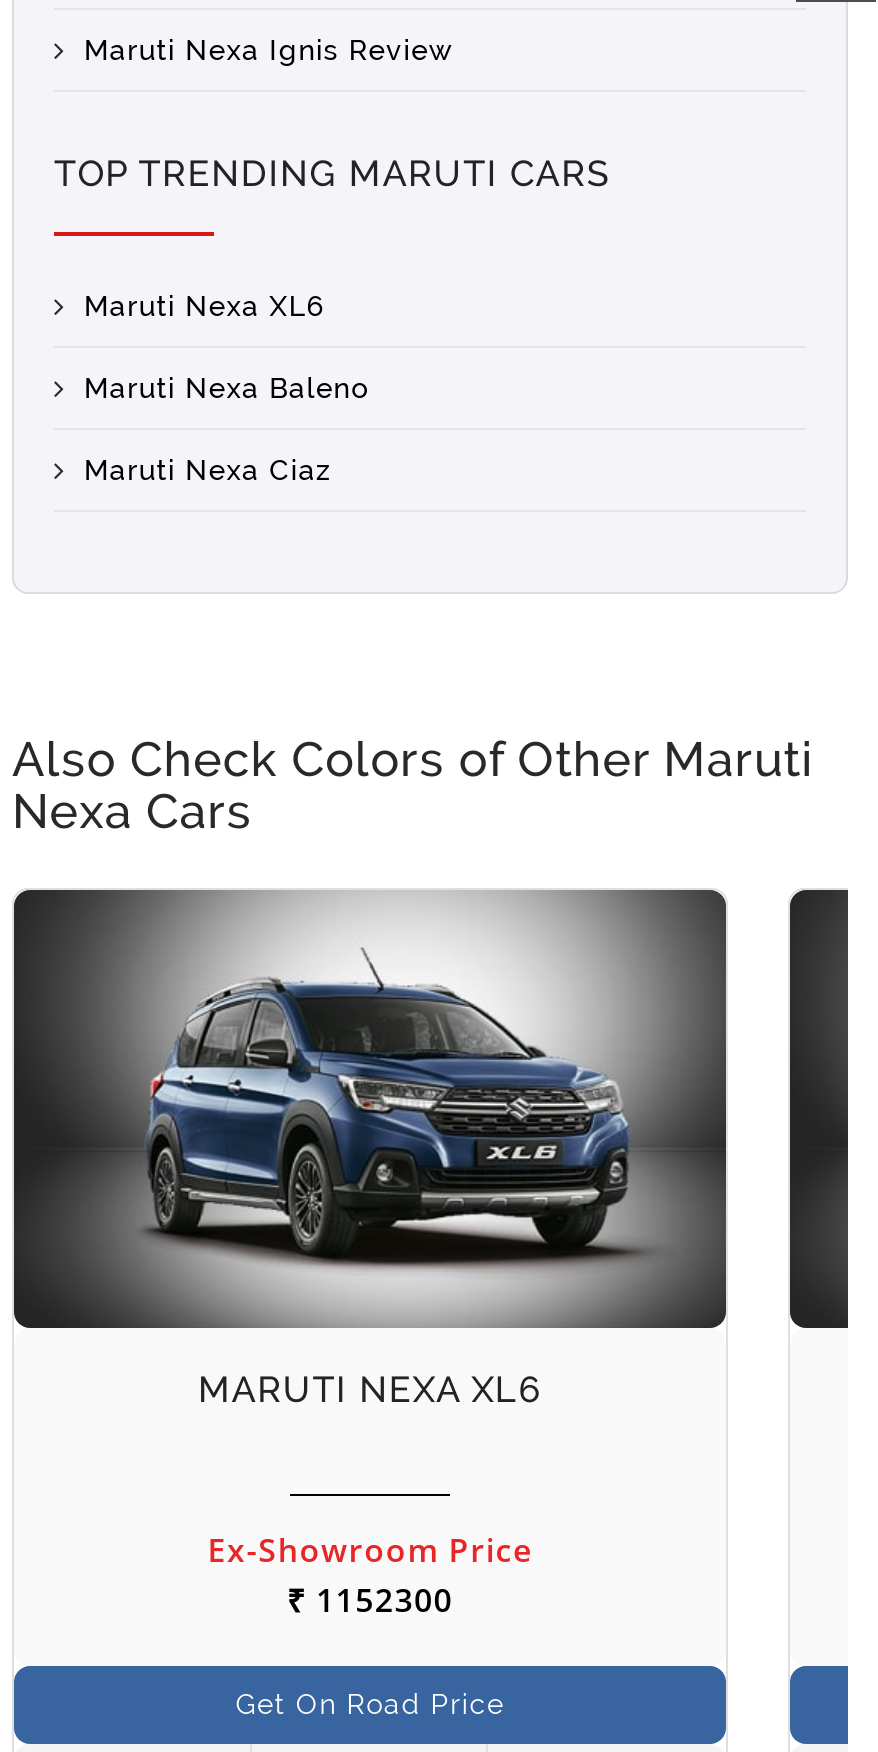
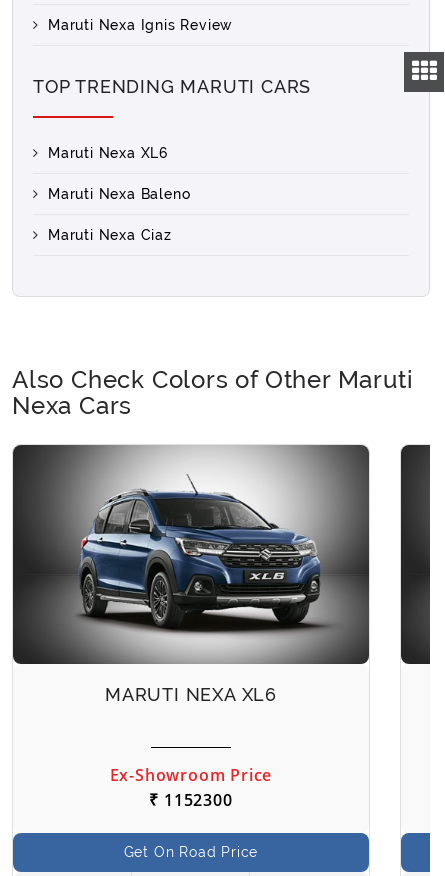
none -> [403,51,442,93] [image]

